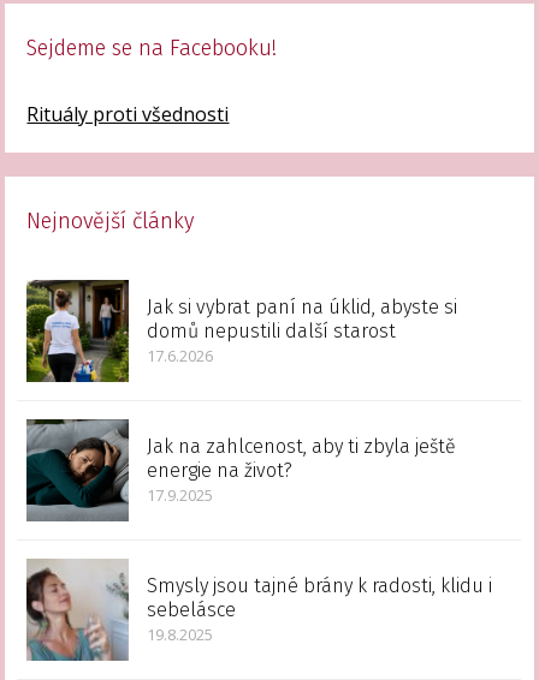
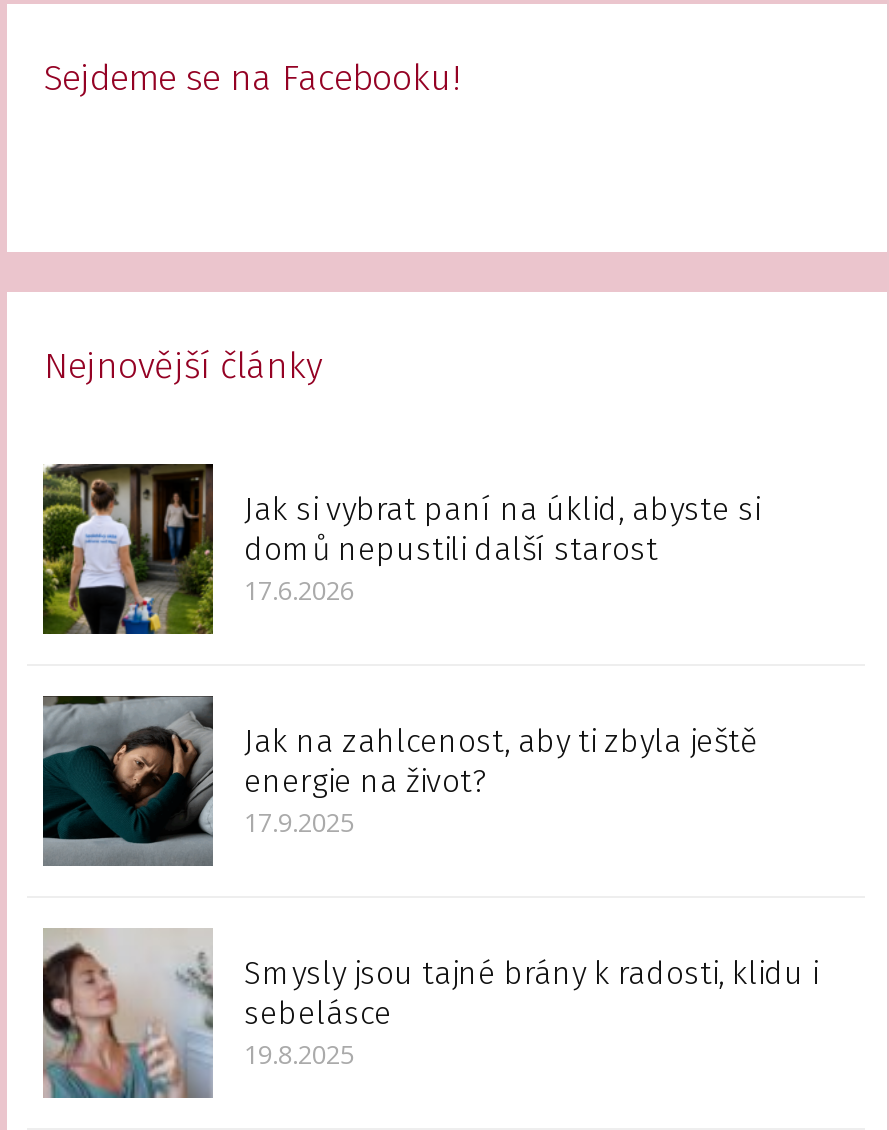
[27,101,229,127] Rituály proti všednosti -> none

